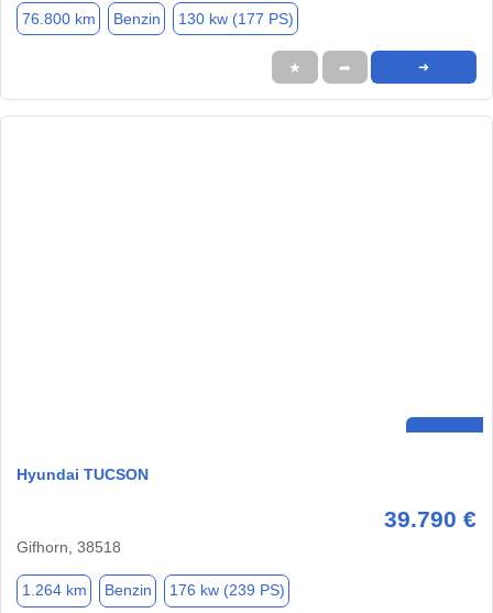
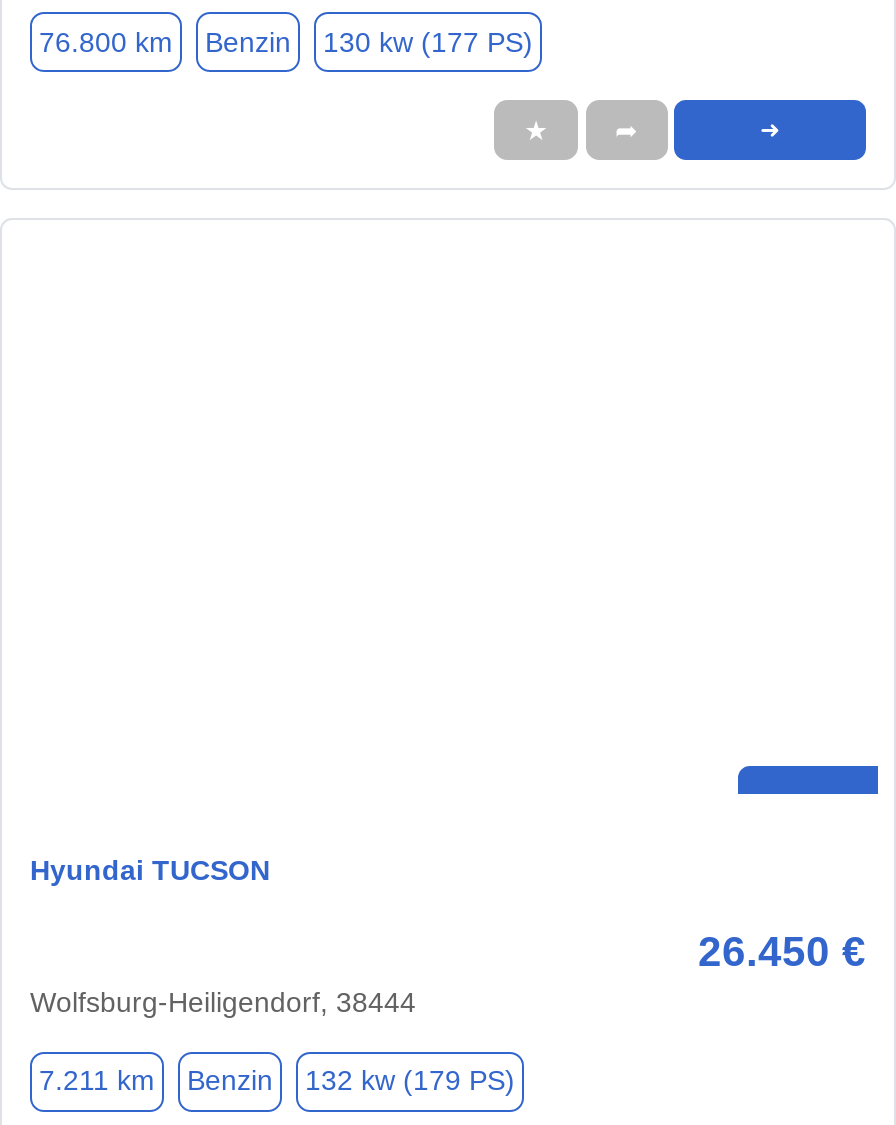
[17,506,476,556] 39.790 € | Gifhorn, 38518 -> [30,928,866,1018] 26.450 € | Wolfsburg-Heiligendorf, 38444
[21,582,86,599] 1.264 km -> [39,1065,155,1097] 7.211 km
[169,582,284,599] 176 kw (239 PS) -> [305,1065,515,1097] 132 kw (179 PS)

